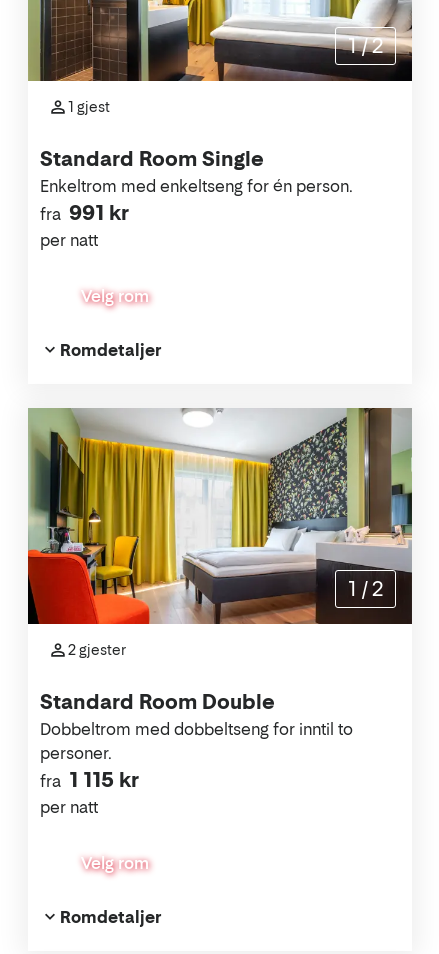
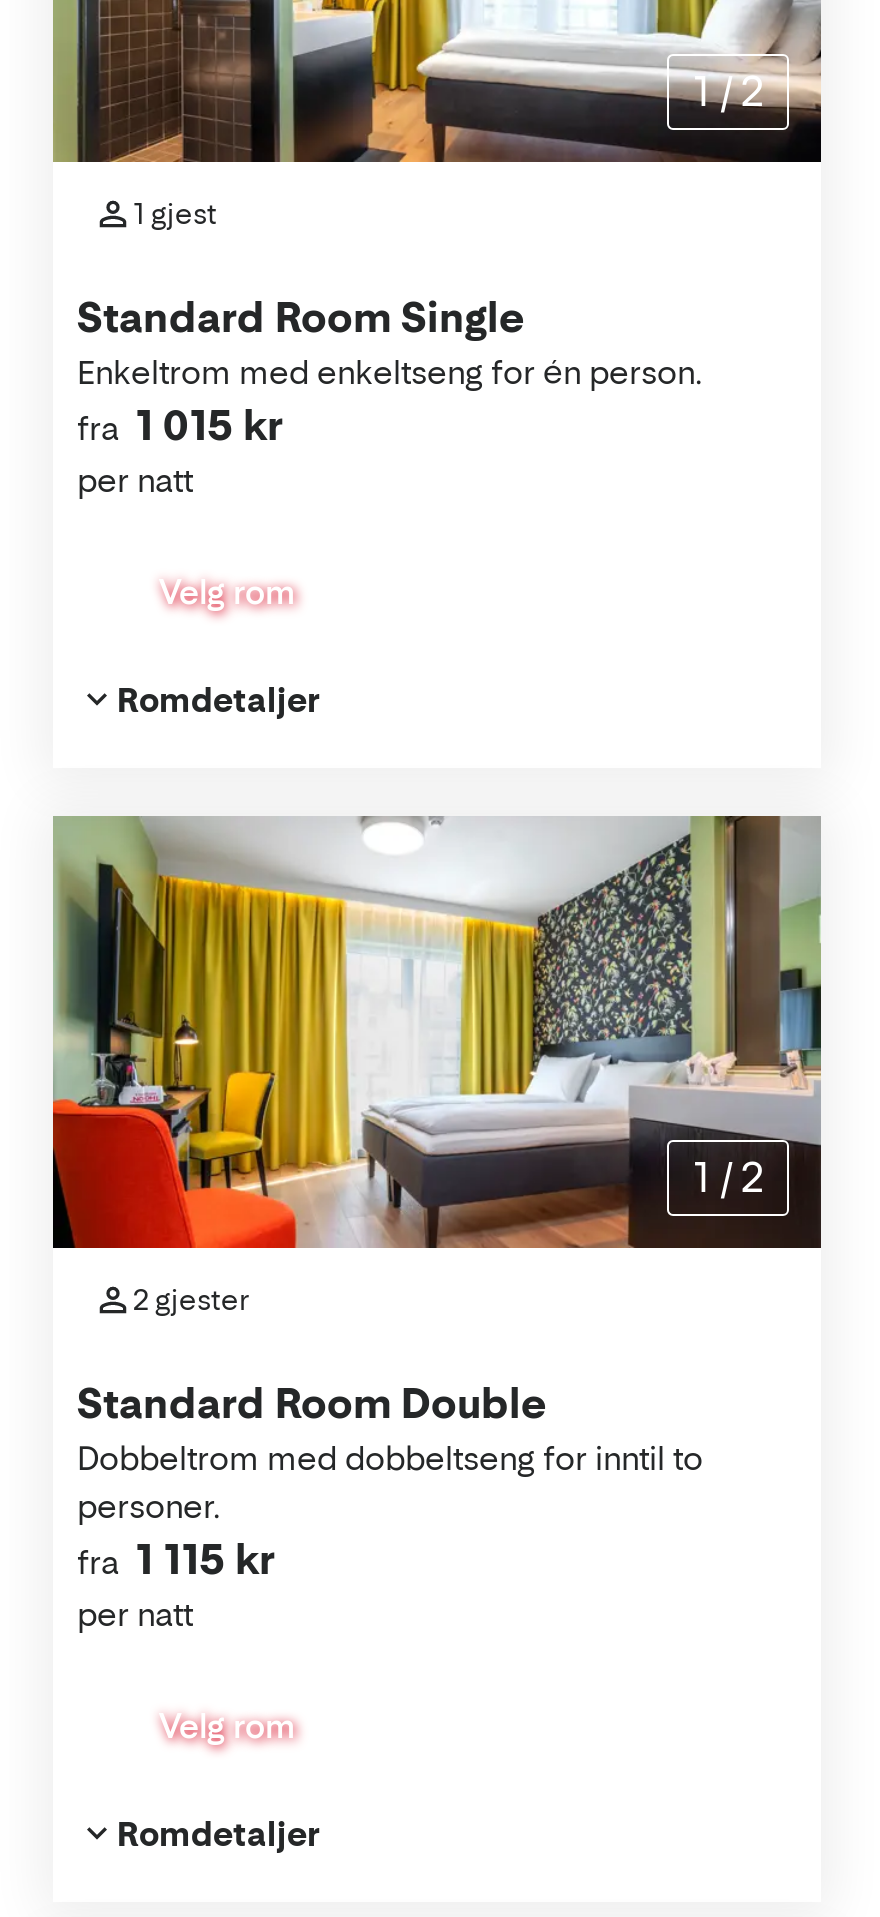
[40,201,129,225] fra 991 kr -> [77,402,283,450] fra 1 015 kr

